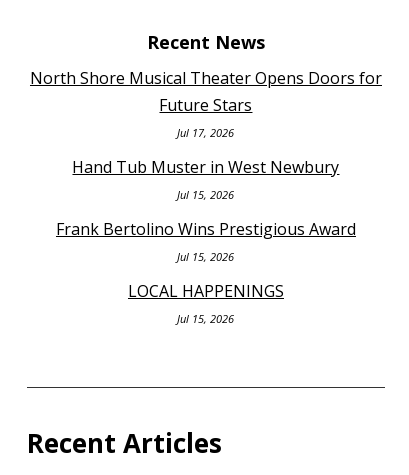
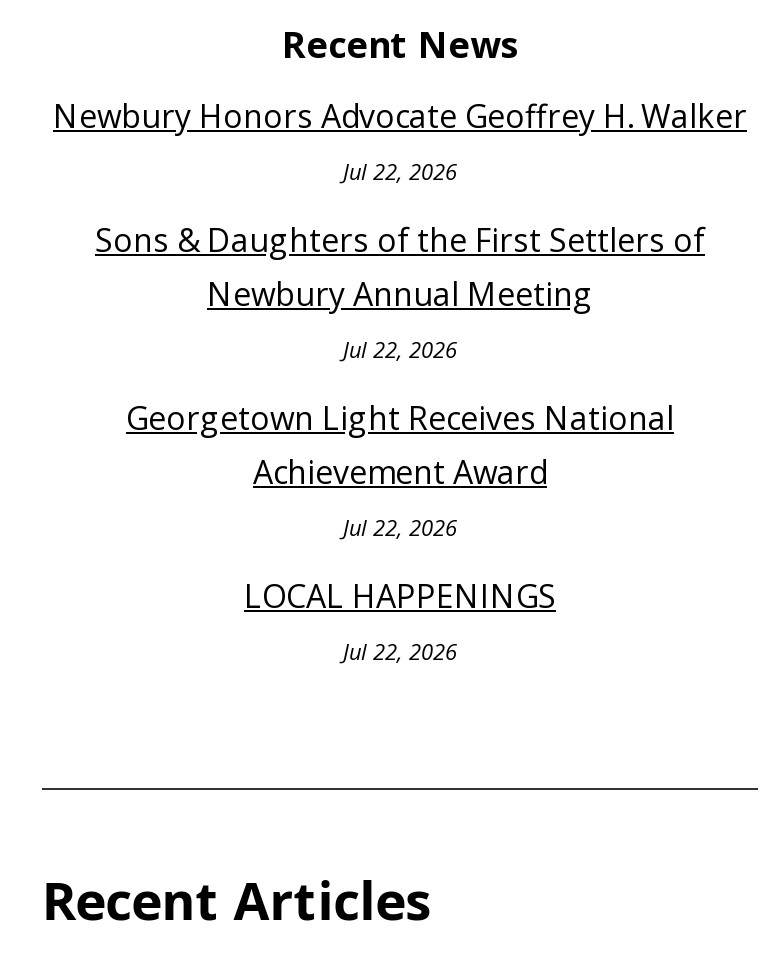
[30,67,382,140] North Shore Musical Theater Opens Doors for | Future Stars | Jul 17, 2026 -> [53,95,747,187] Newbury Honors Advocate Geoffrey H. Walker | Jul 22, 2026
[72,156,339,202] Hand Tub Muster in West Newbury | Jul 15, 2026 -> [95,219,705,365] Sons & Daughters of the First Settlers of | Newbury Annual Meeting | Jul 22, 2026
[56,218,356,264] Frank Bertolino Wins Prestigious Award | Jul 15, 2026 -> [126,397,674,543] Georgetown Light Receives National | Achievement Award | Jul 22, 2026
[177,311,234,326] Jul 15, 2026 -> [343,637,457,667] Jul 22, 2026

